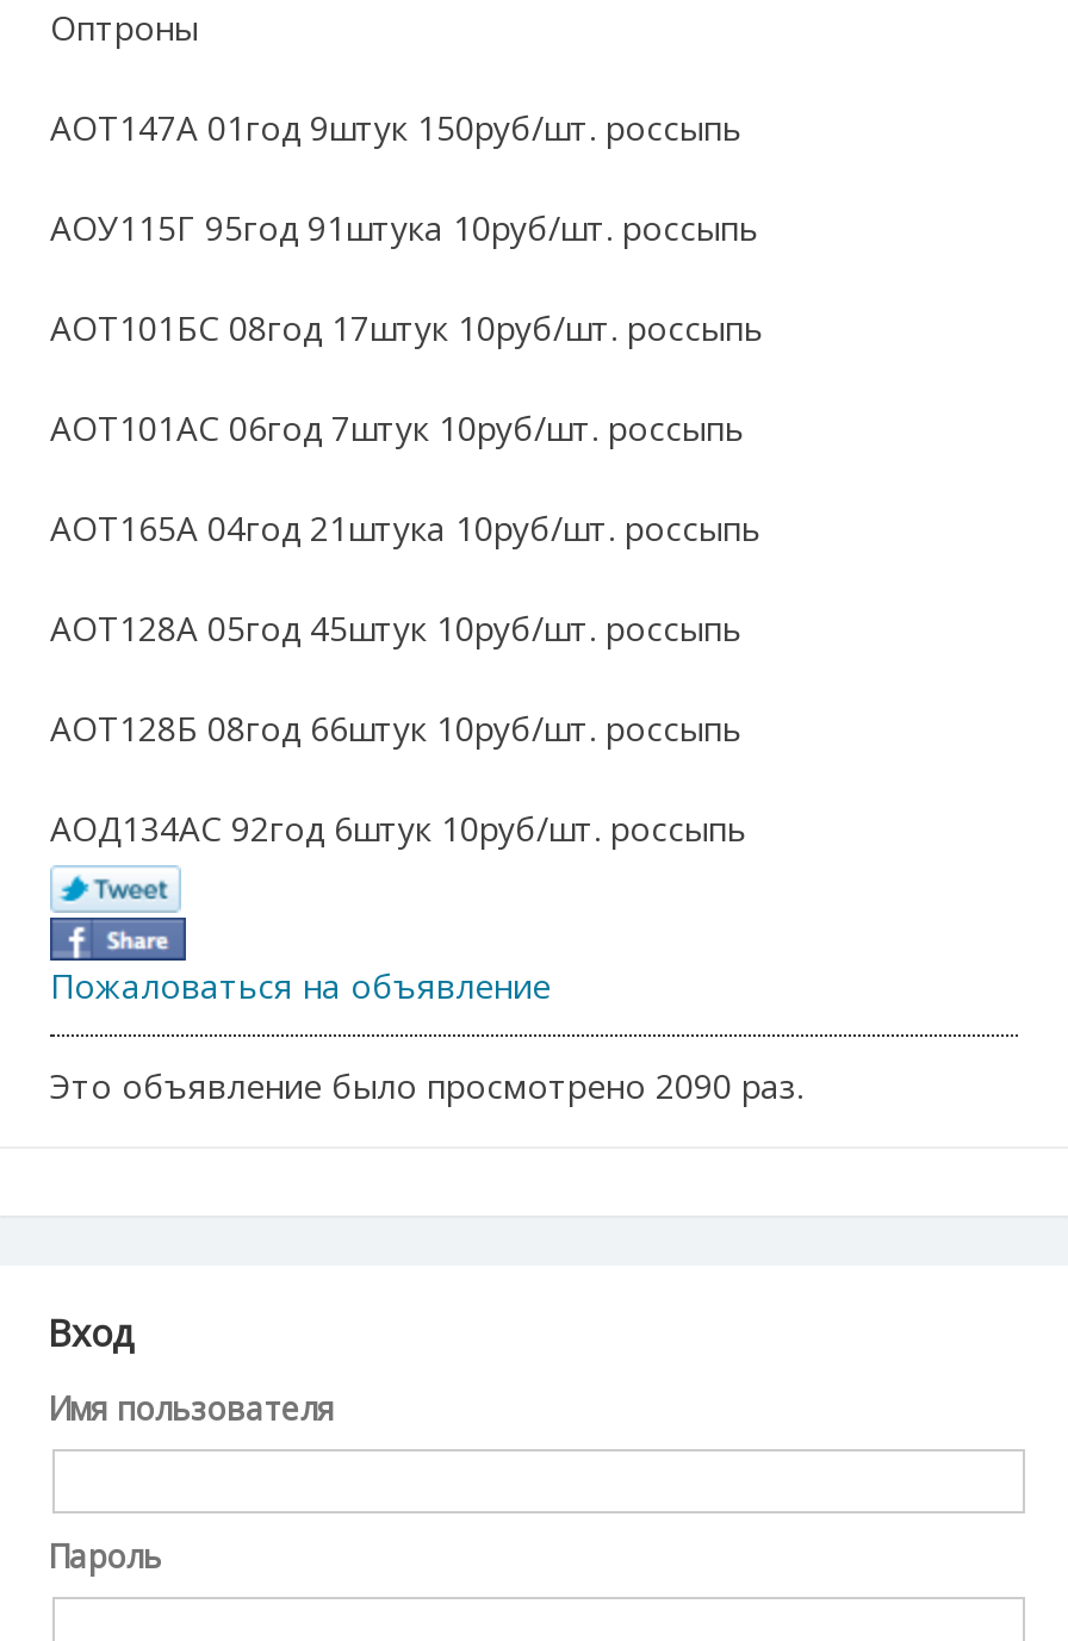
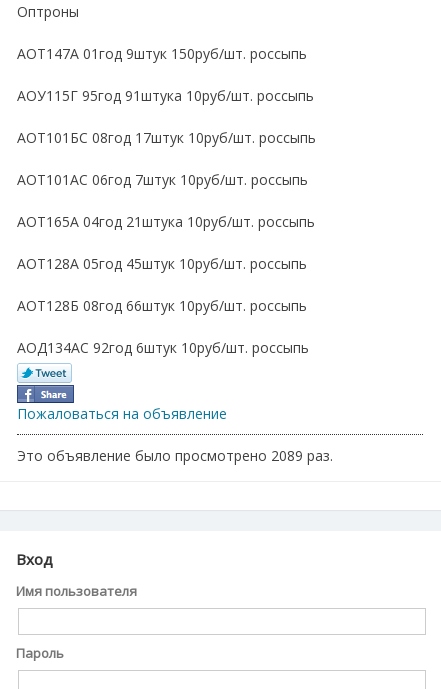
[50,1063,803,1108] Это объявление было просмотрено 2090 раз. -> [17,446,333,465] Это объявление было просмотрено 2089 раз.

